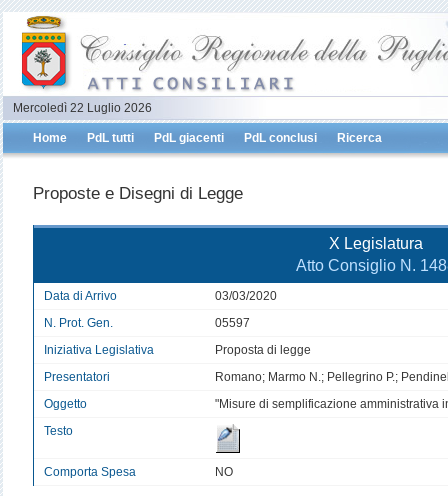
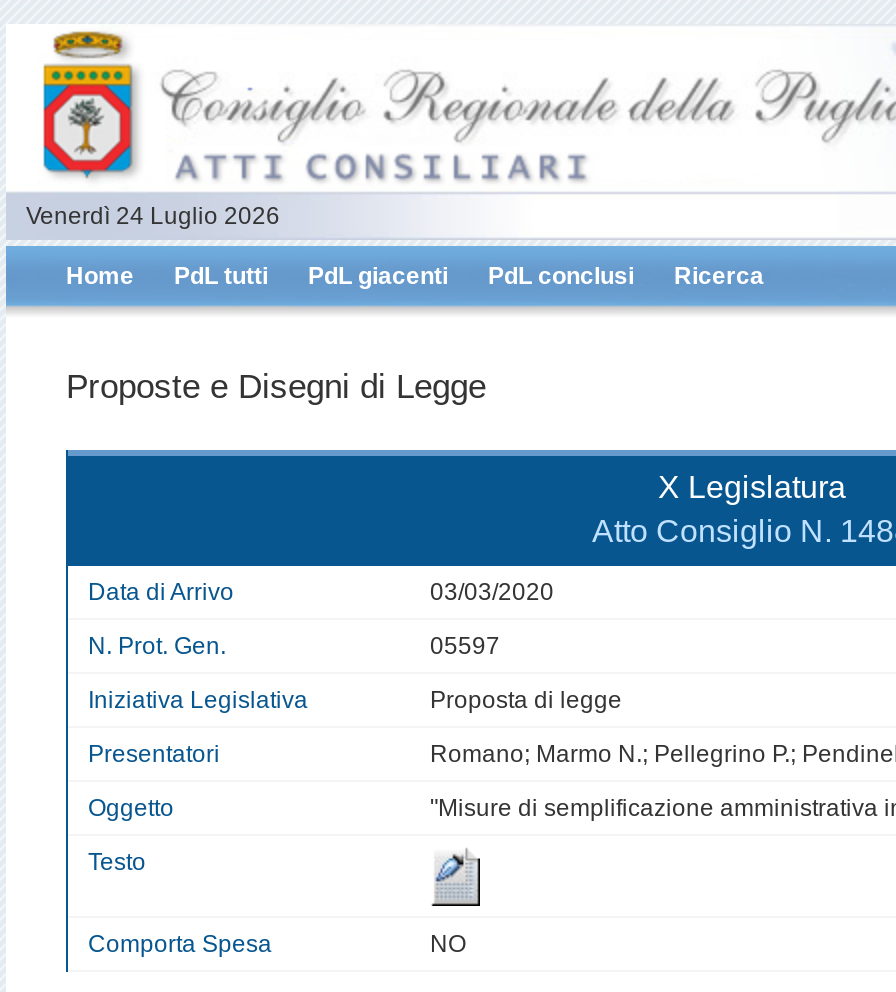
[13,101,152,115] Mercoledì 22 Luglio 2026 -> [26,202,280,230] Venerdì 24 Luglio 2026

